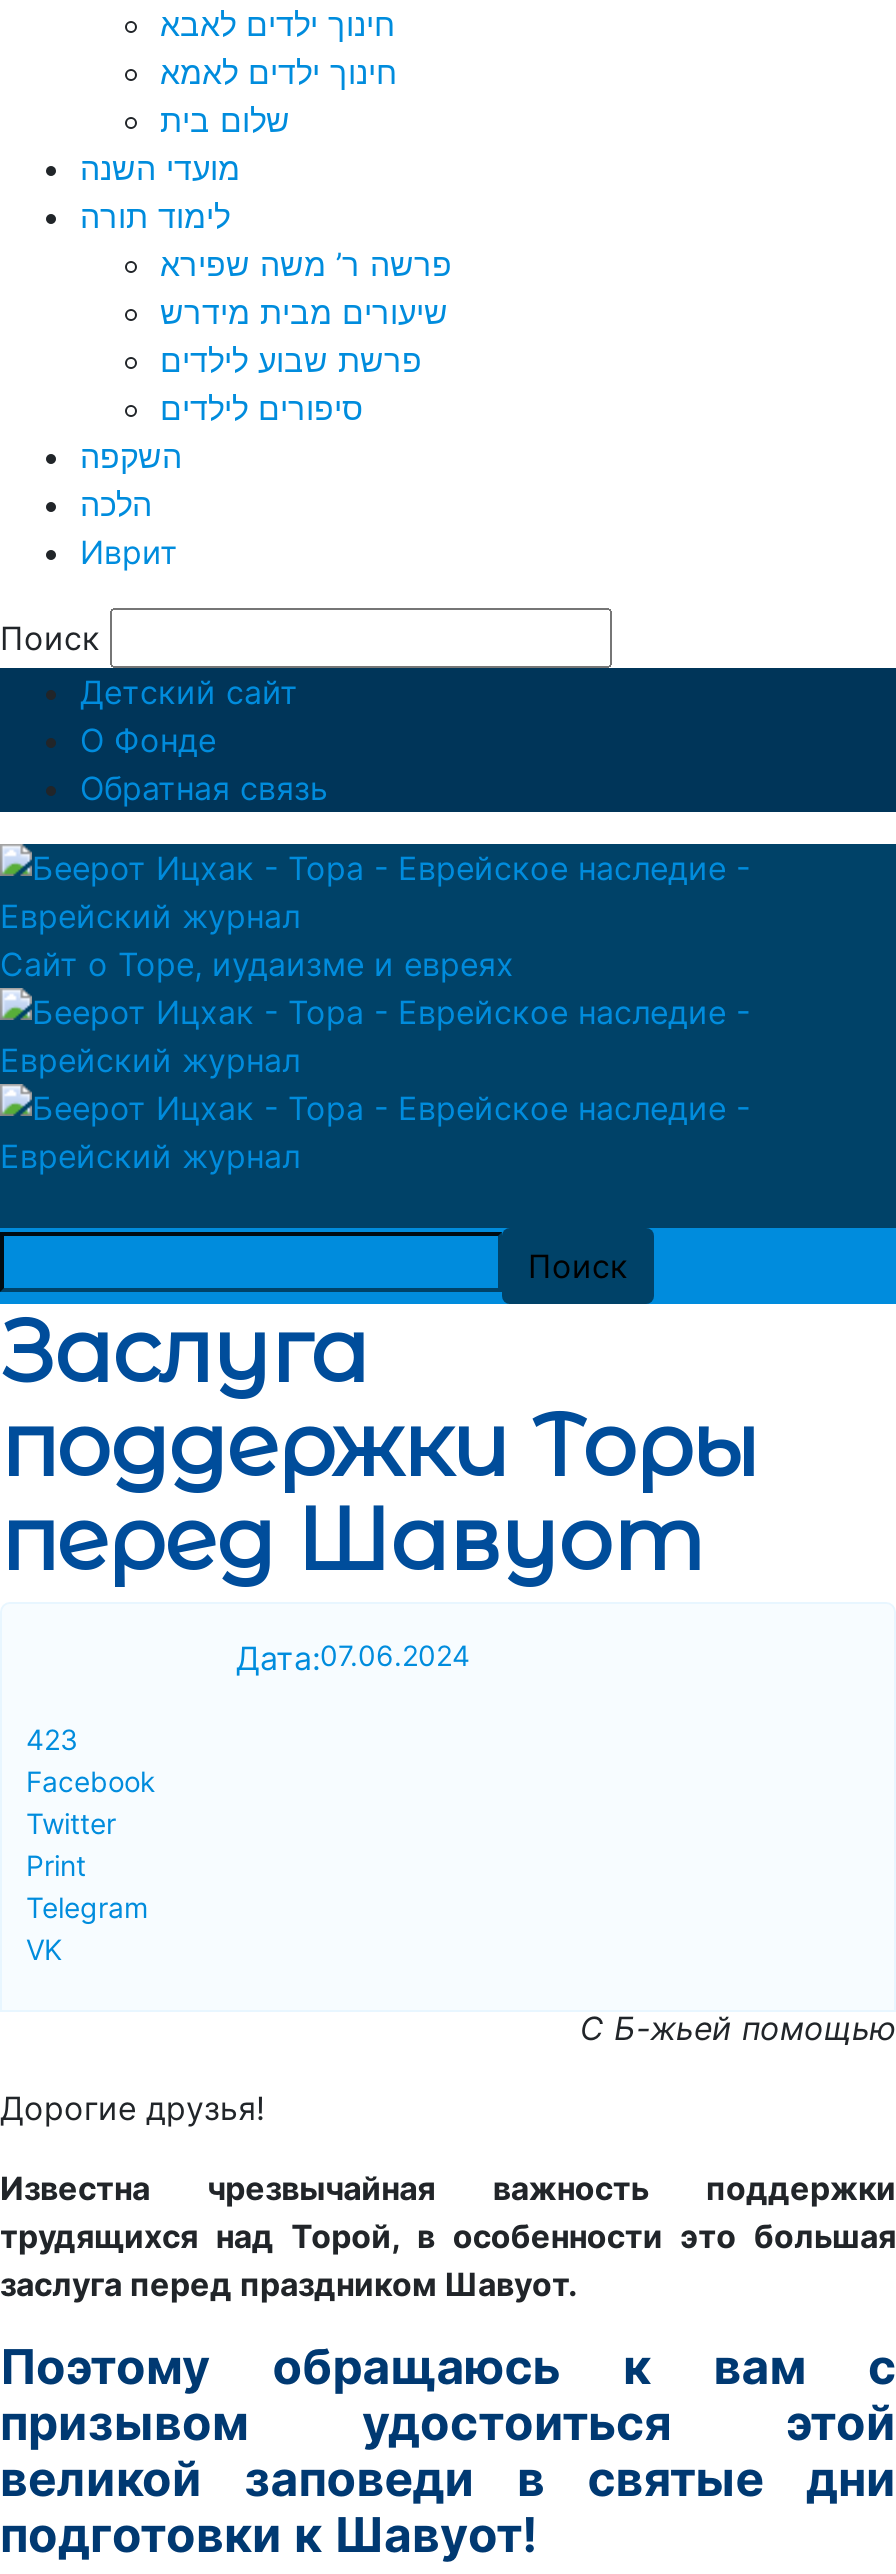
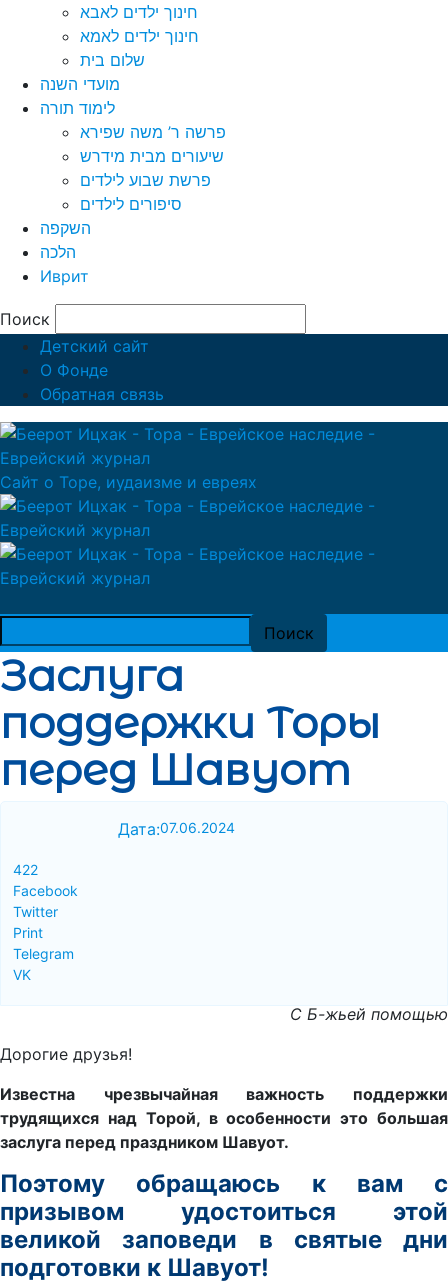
[26,1722,78,1756] 423 -> [13,861,38,878] 422

